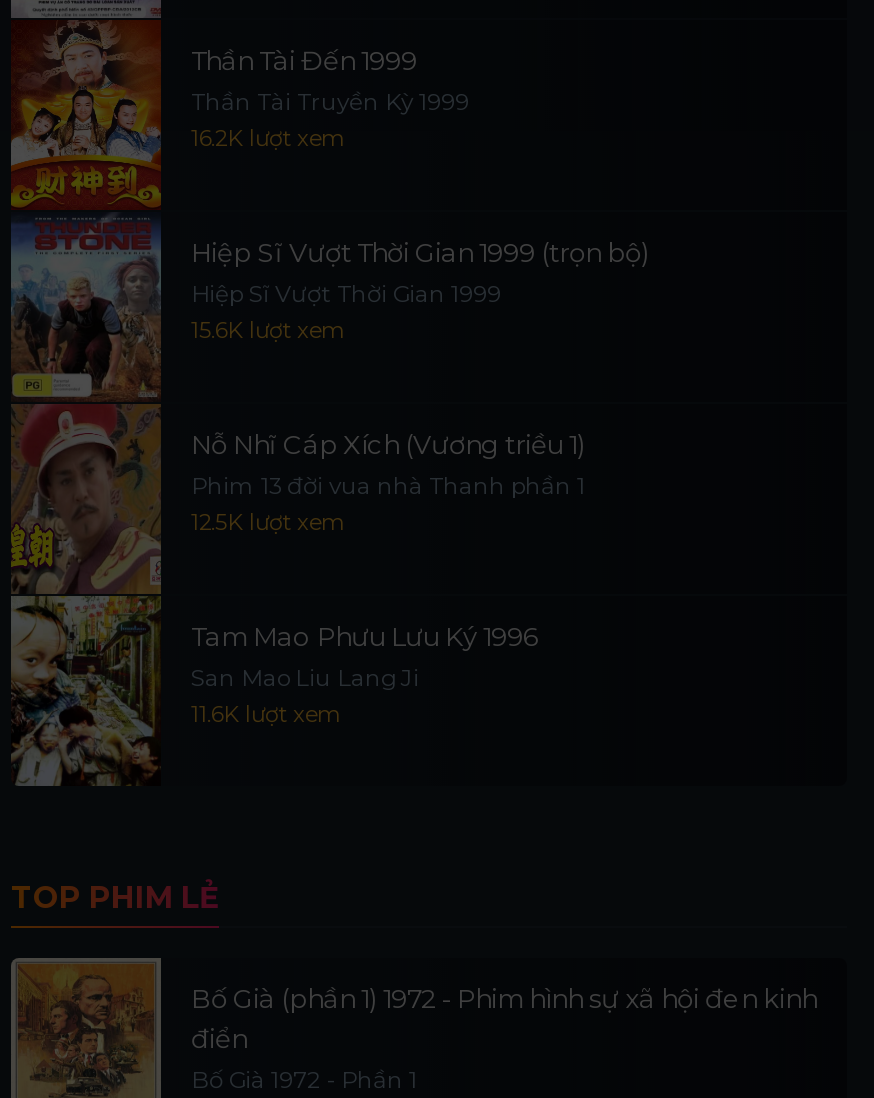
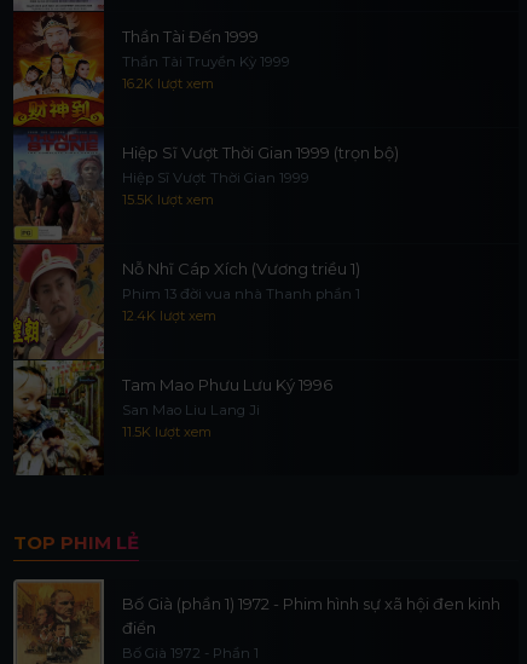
[191,316,343,344] 15.6K lượt xem -> [122,191,214,208] 15.5K lượt xem
[191,508,343,536] 12.5K lượt xem -> [122,307,216,324] 12.4K lượt xem
[191,700,339,728] 11.6K lượt xem -> [122,423,212,440] 11.5K lượt xem

